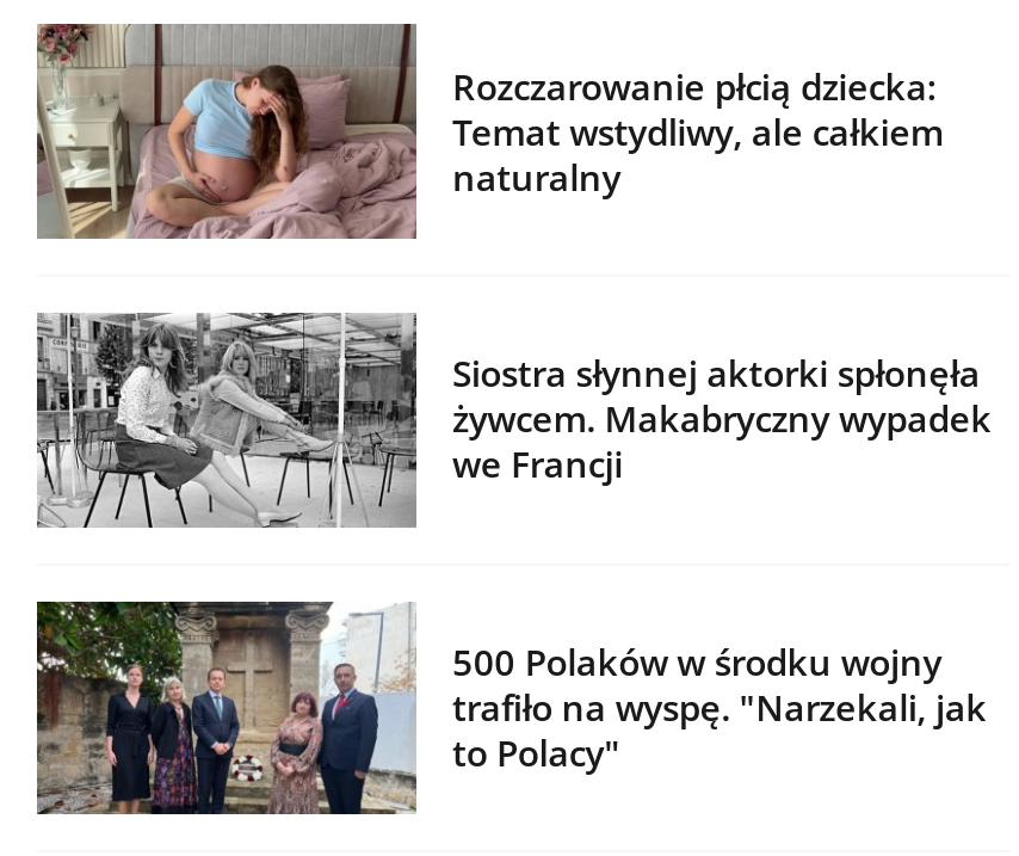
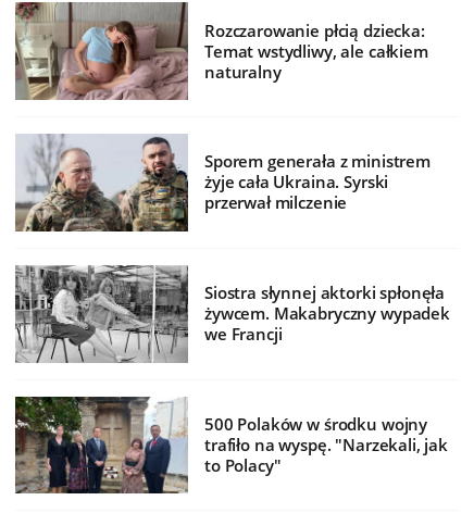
none -> [15,135,430,232] [image] | Sporem generała z ministrem | żyje cała Ukraina. Syrski | przerwał milczenie

